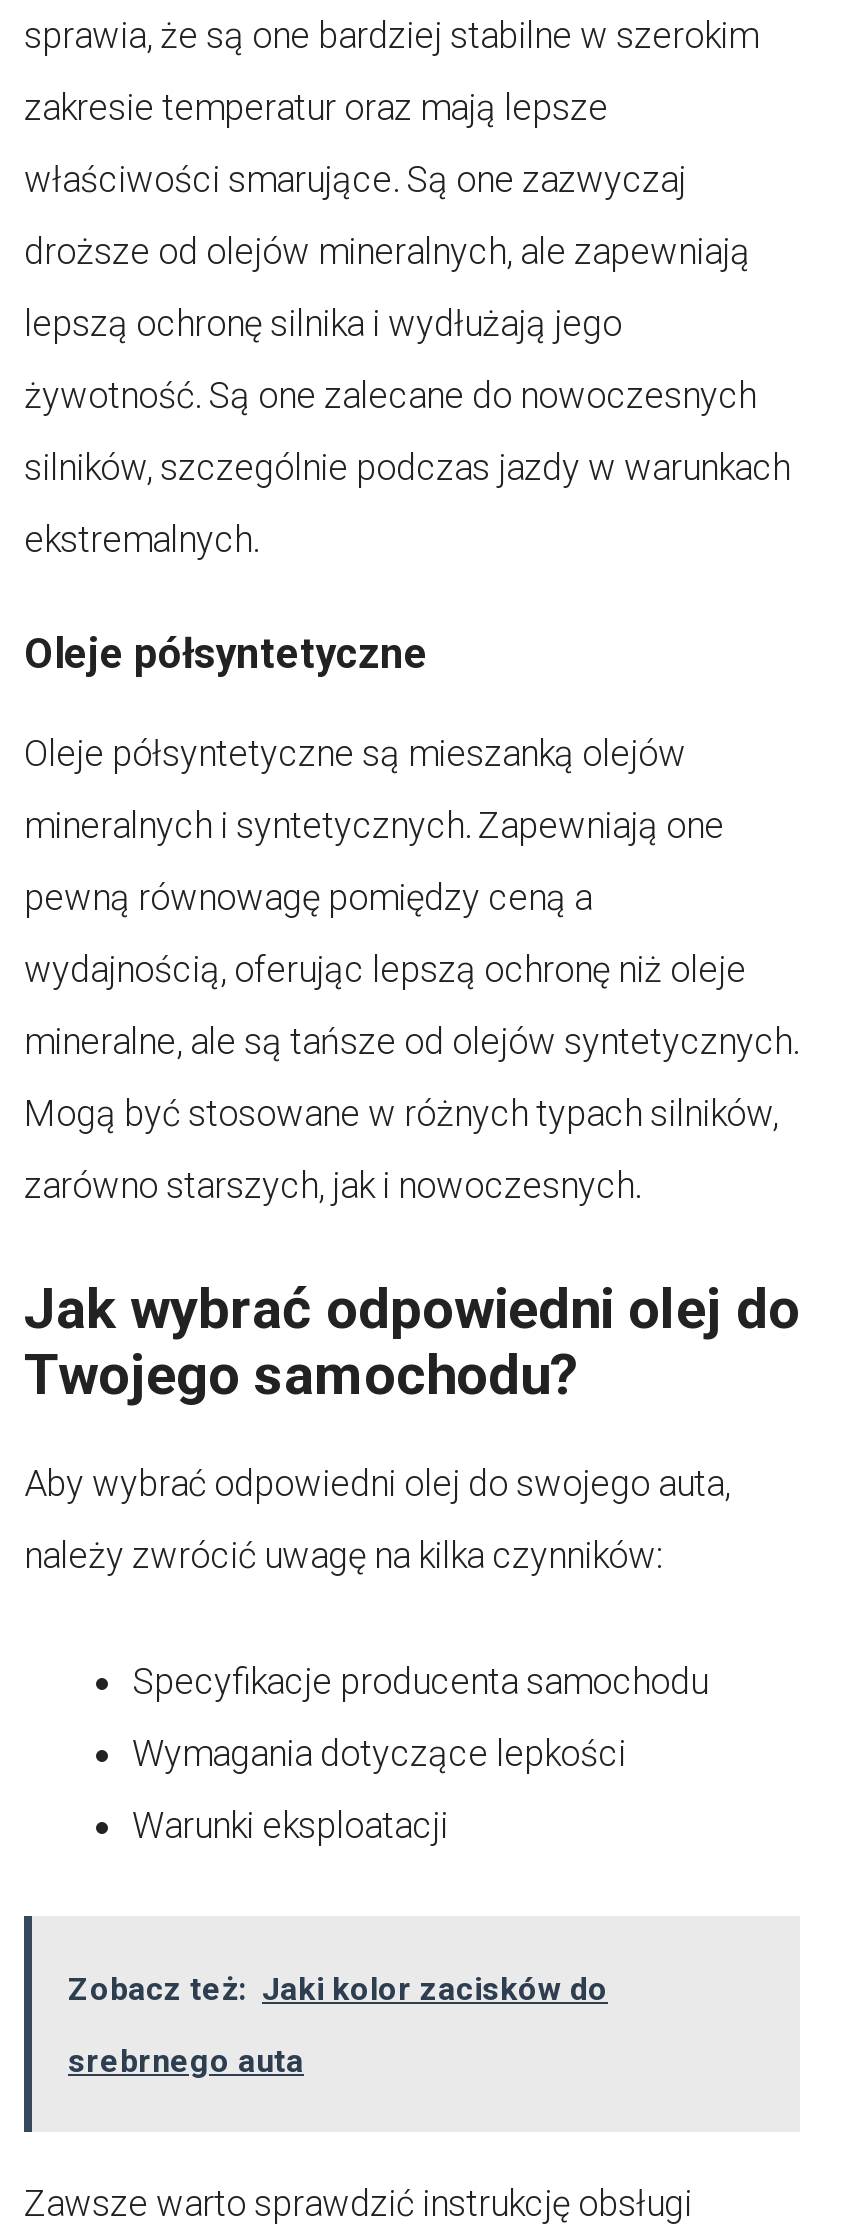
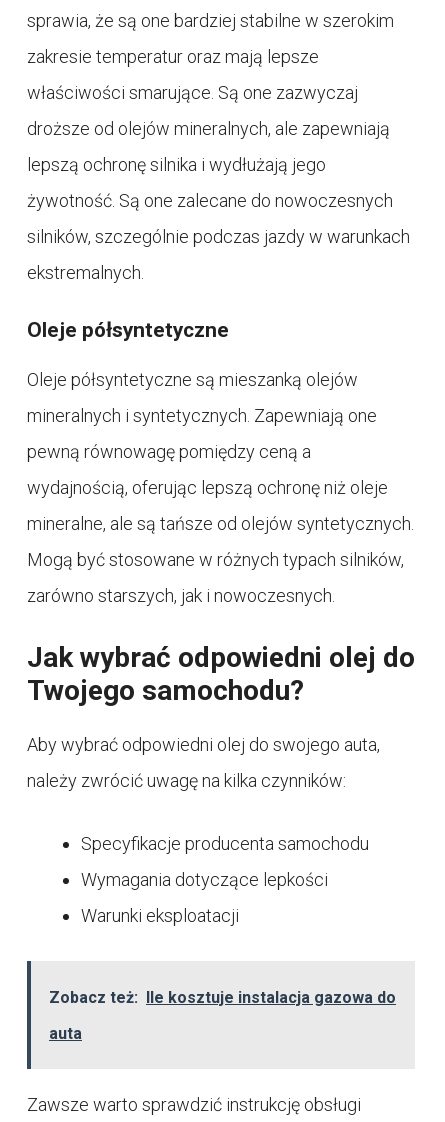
[68,1970,608,2008] Zobacz też: Jaki kolor zacisków do -> [49,988,396,1007] Zobacz też: Ile kosztuje instalacja gazowa do
[68,2042,304,2080] srebrnego auta -> [49,1024,82,1043] auta

